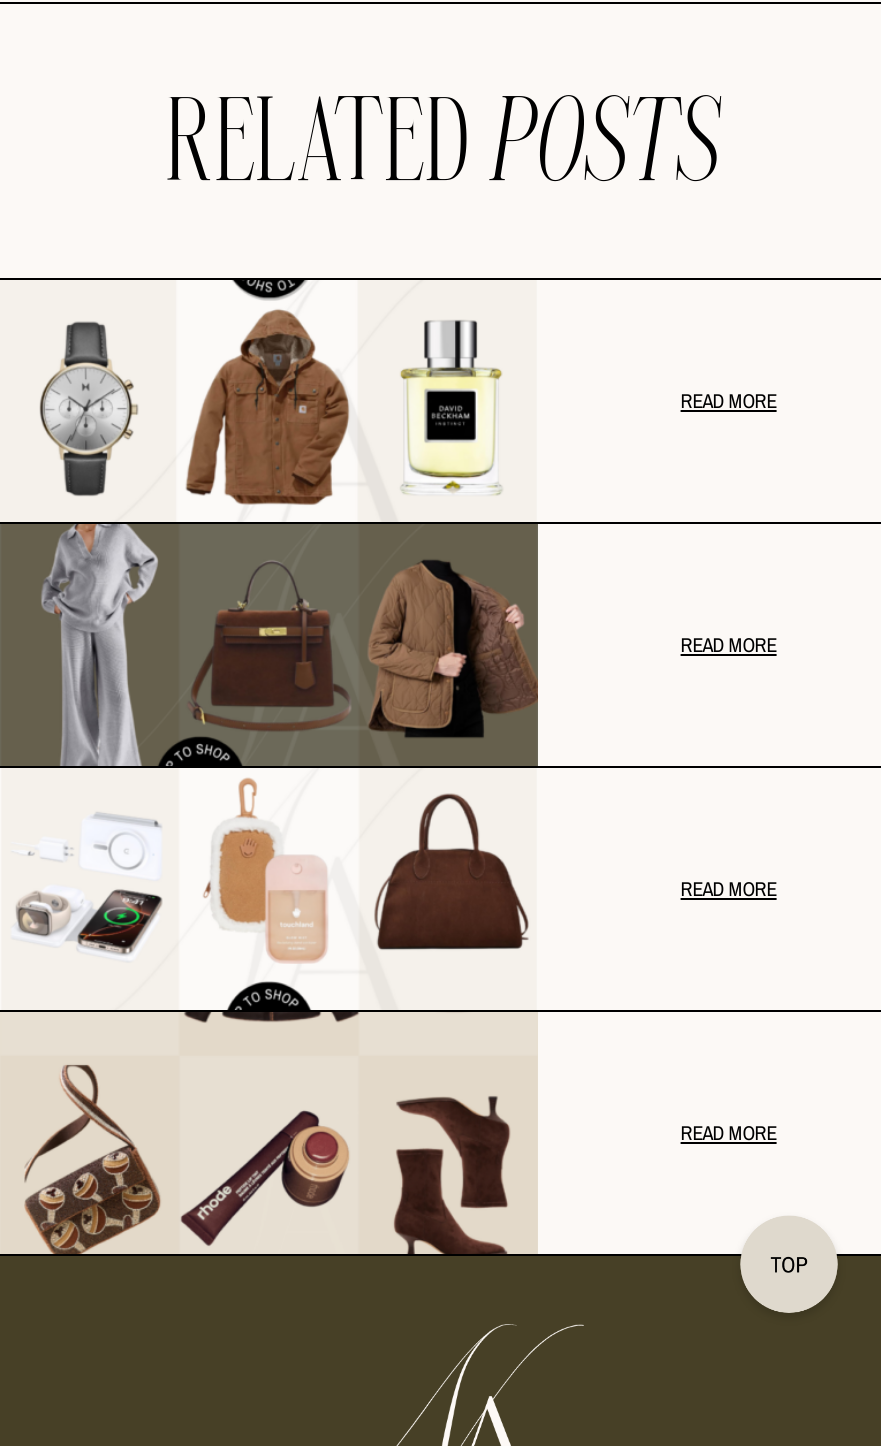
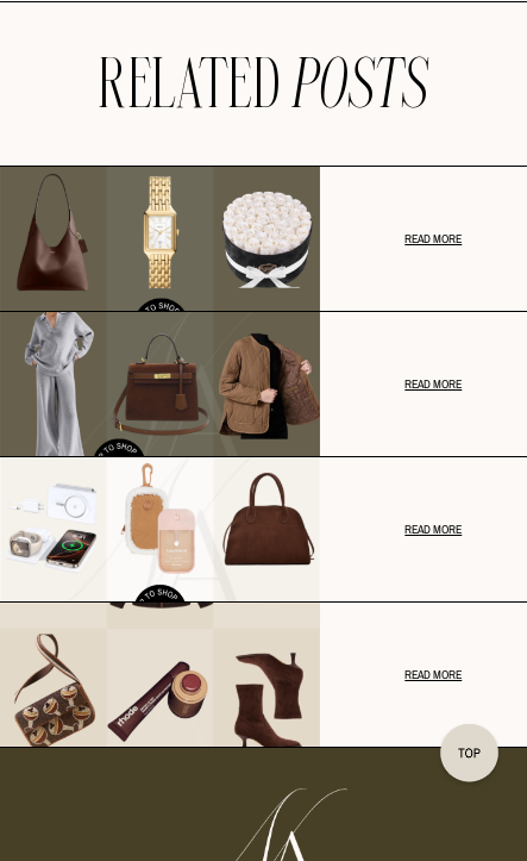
[6,278,538,524] [image] -> [4,166,321,312] [image]

